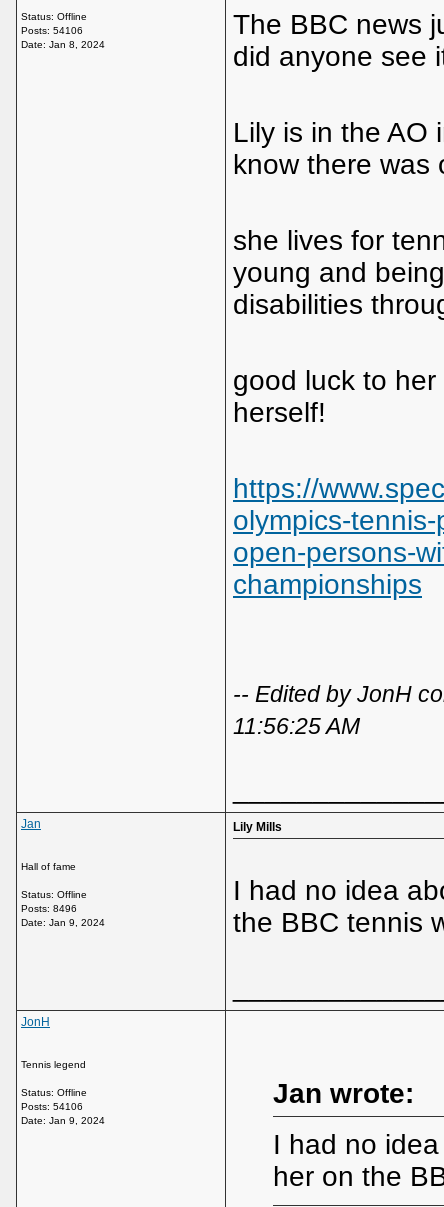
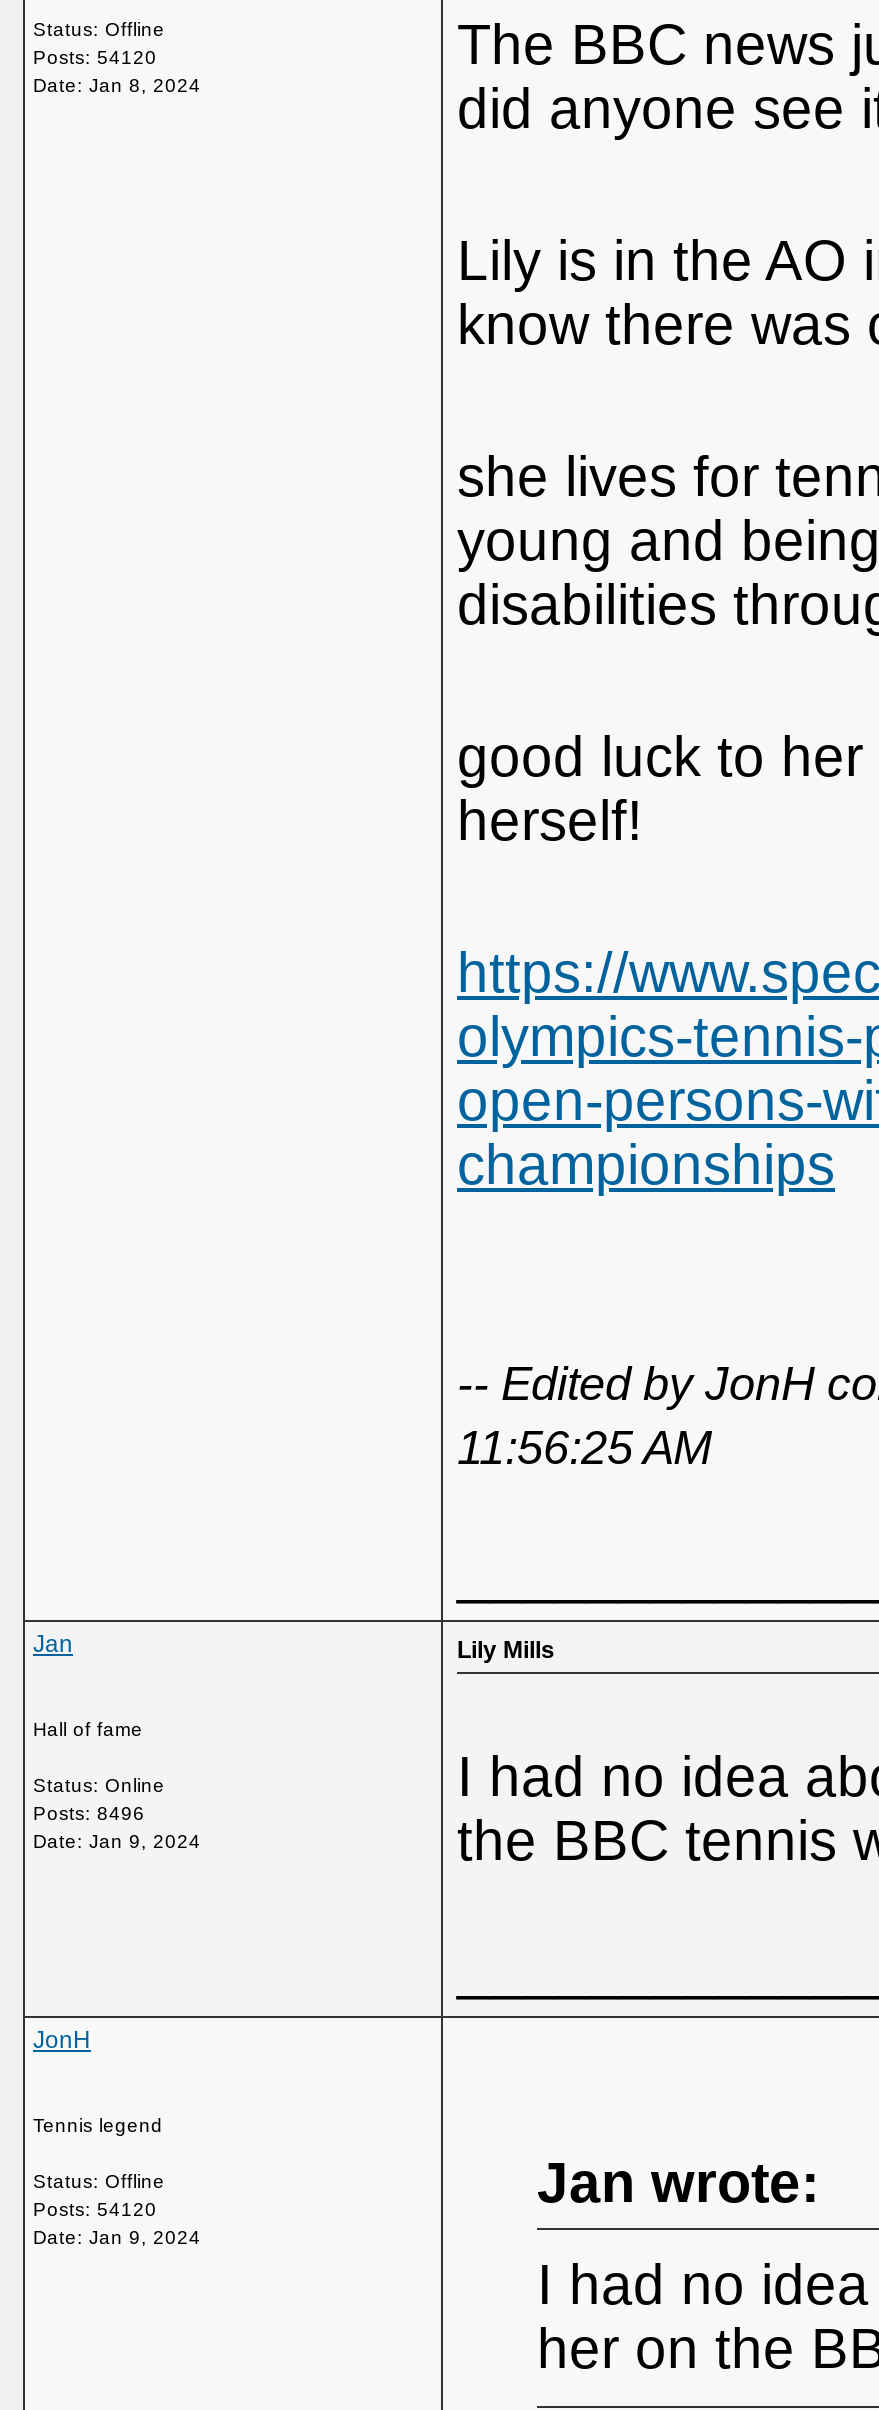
[21,25,83,36] Posts: 54106 -> [33,46,157,68] Posts: 54120
[21,889,87,900] Status: Offline -> [33,1774,165,1796] Status: Online
[21,1101,83,1112] Posts: 54106 -> [33,2198,157,2220] Posts: 54120

